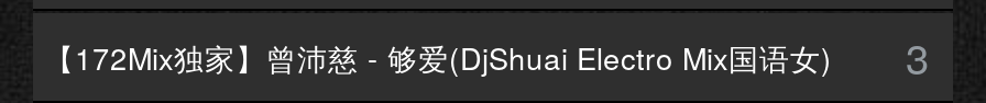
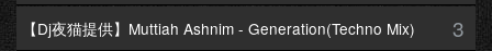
[44,34,832,78] 【172Mix独家】曾沛慈 - 够爱(DjShuai Electro Mix国语女) -> [22,17,415,39] 【Dj夜猫提供】Muttiah Ashnim - Generation(Techno Mix)

